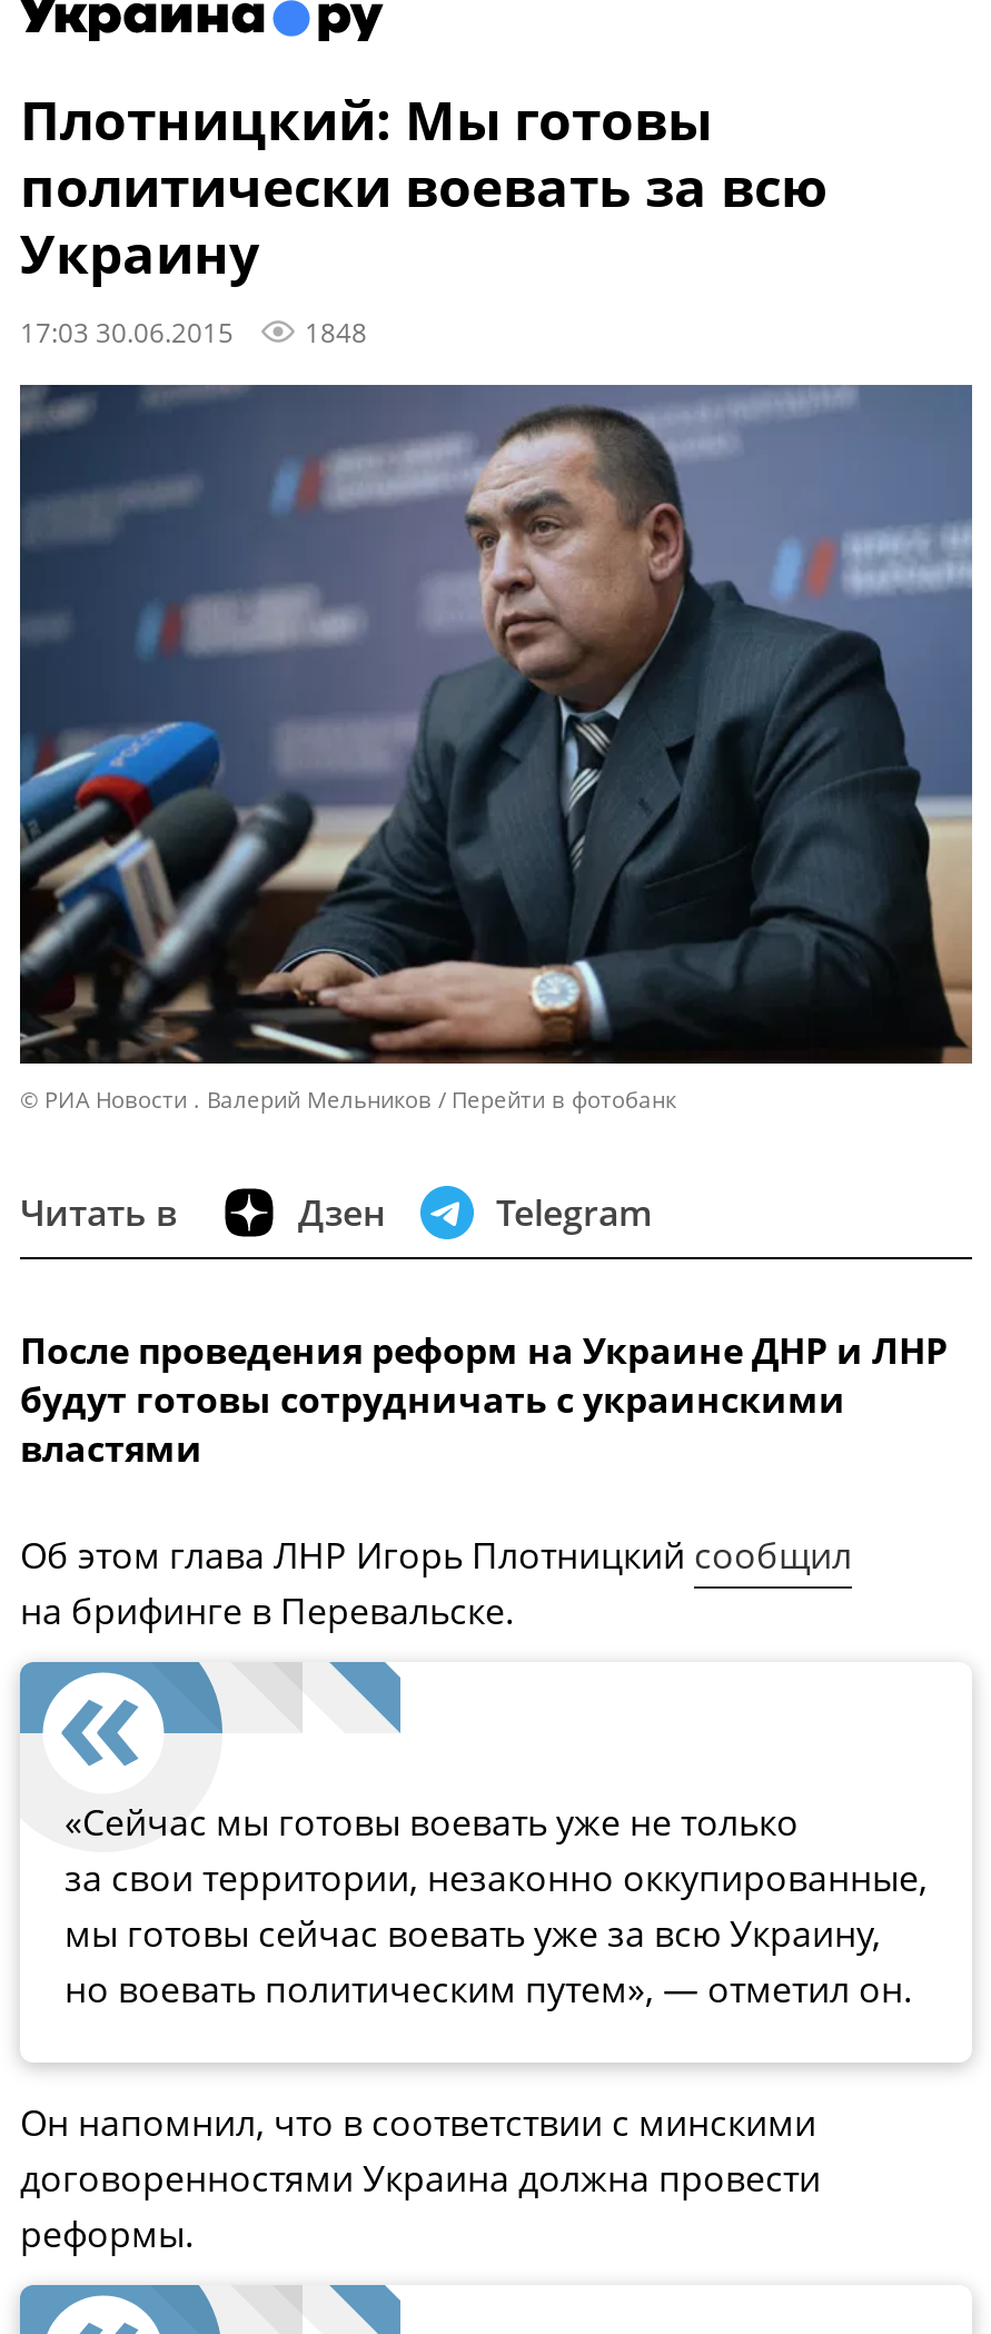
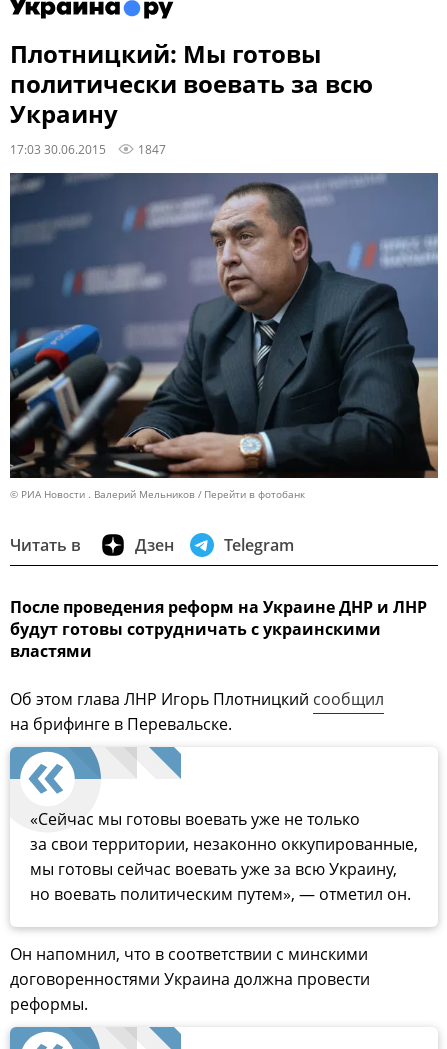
[20,314,367,349] 17:03 30.06.2015 1848 -> [10,141,166,157] 17:03 30.06.2015 1847

